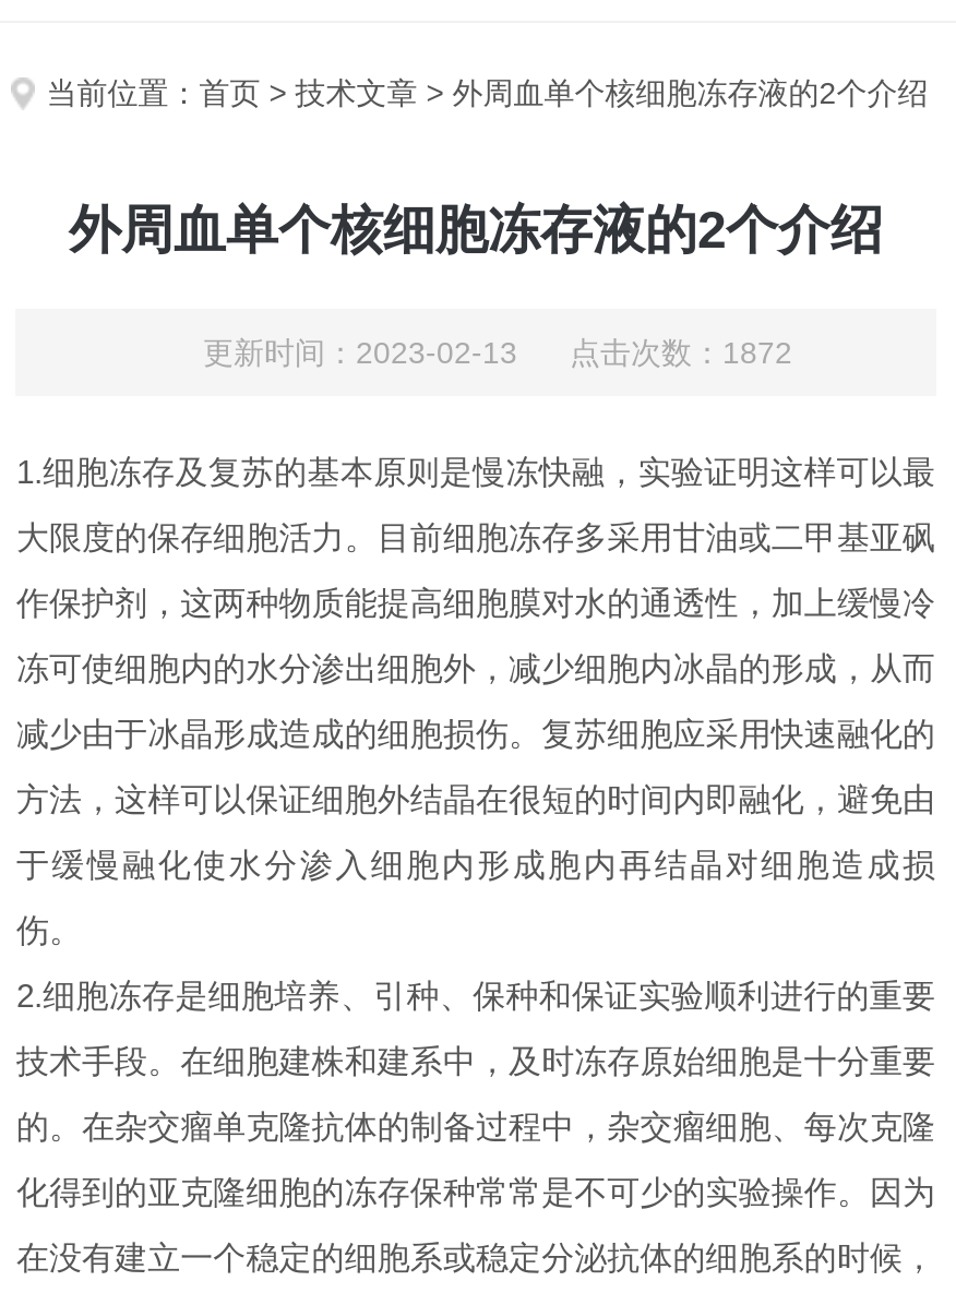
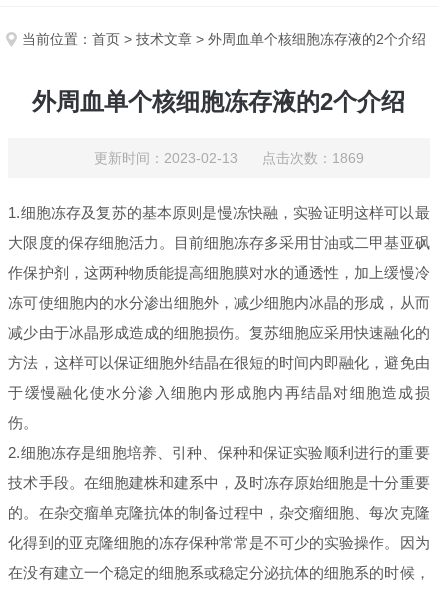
[203,335,792,370] 更新时间：2023-02-13 点击次数：1872 -> [94,150,364,166] 更新时间：2023-02-13 点击次数：1869

